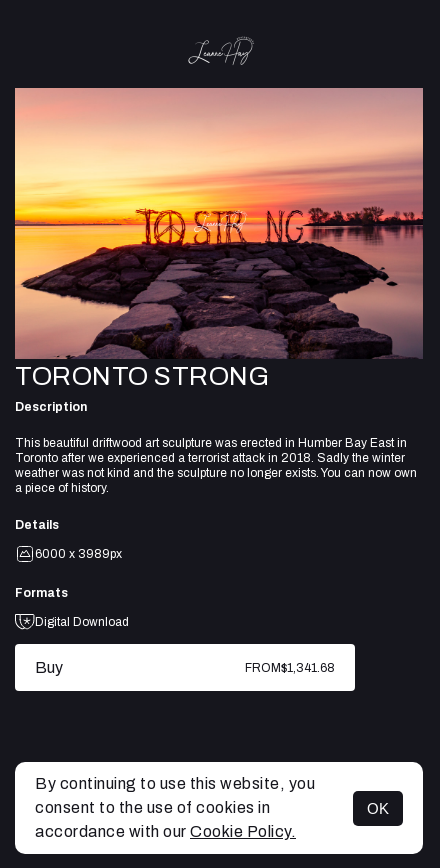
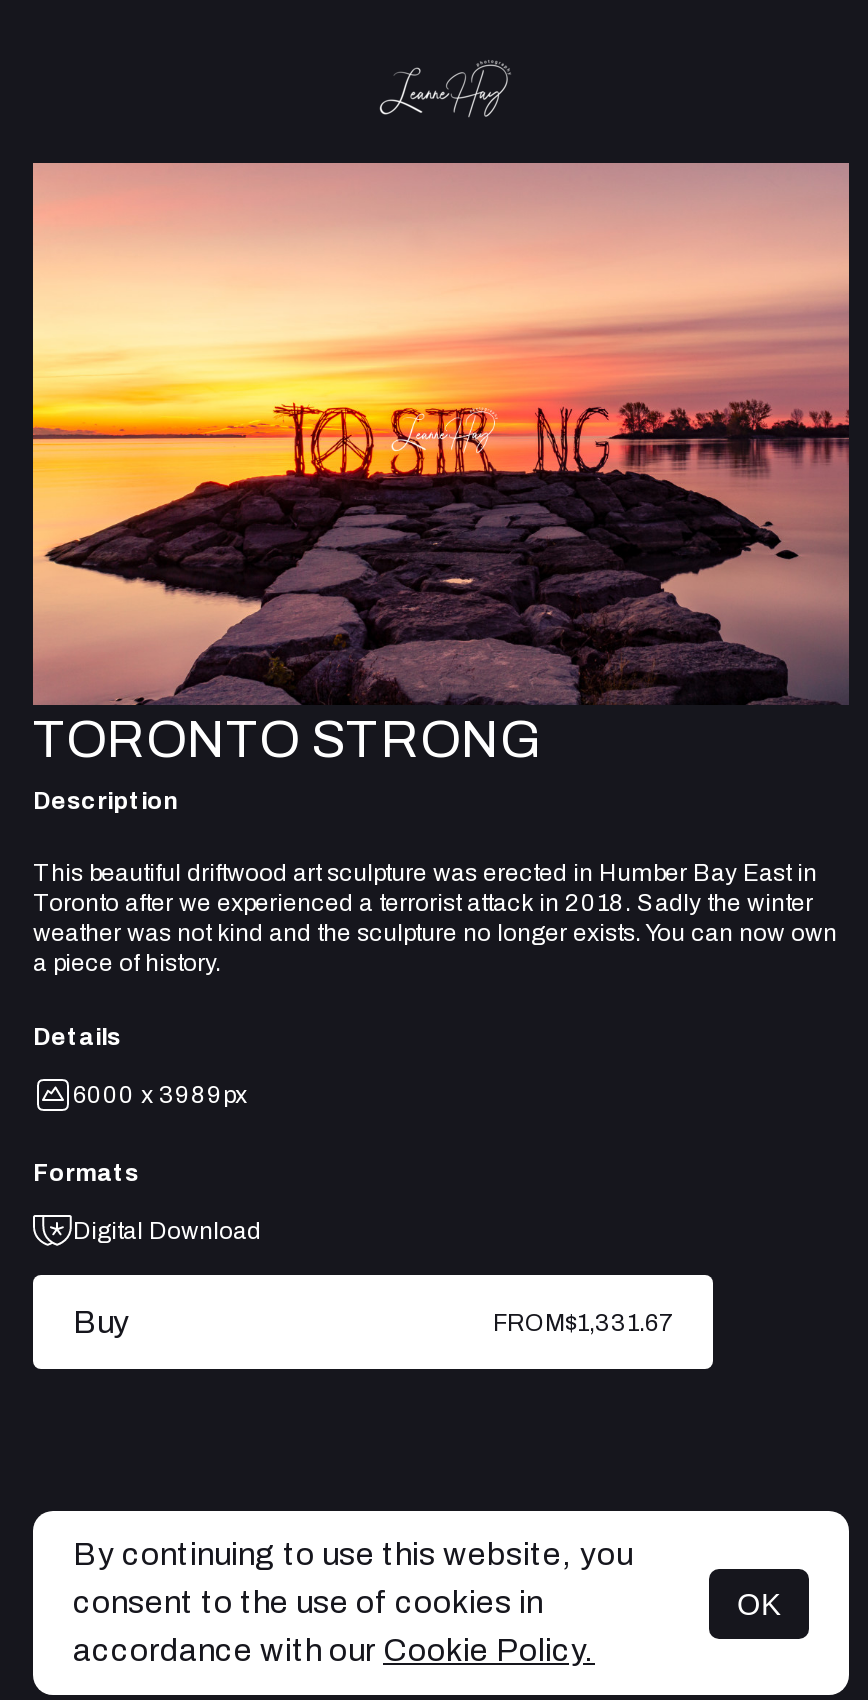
[245,661,335,675] FROM$1,341.68 -> [493,1308,673,1336] FROM$1,331.67

